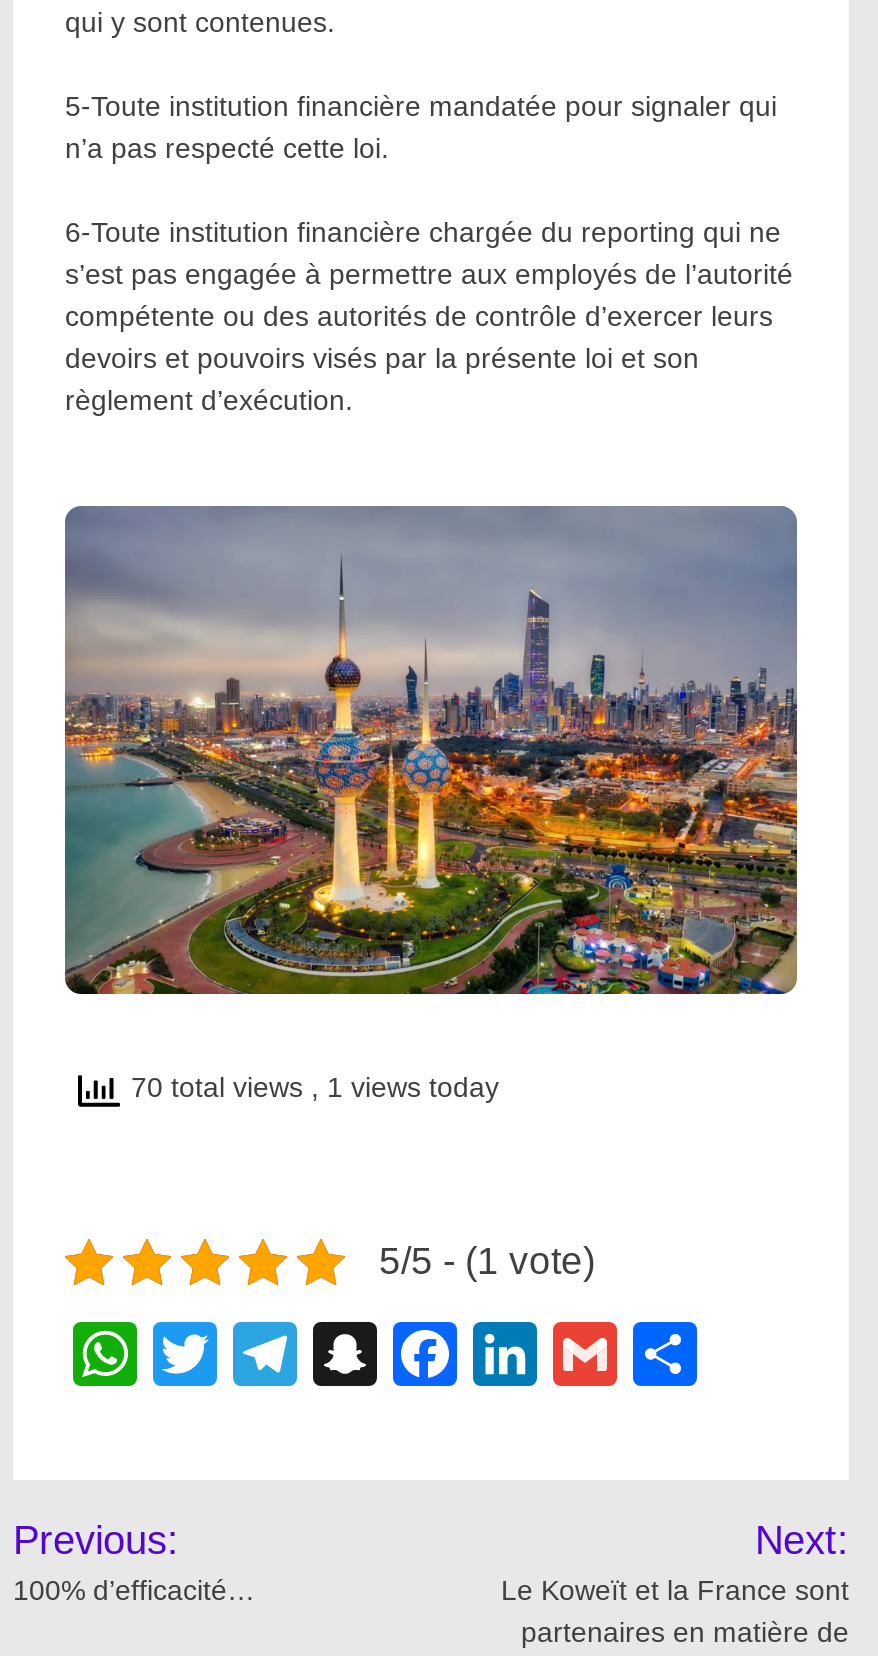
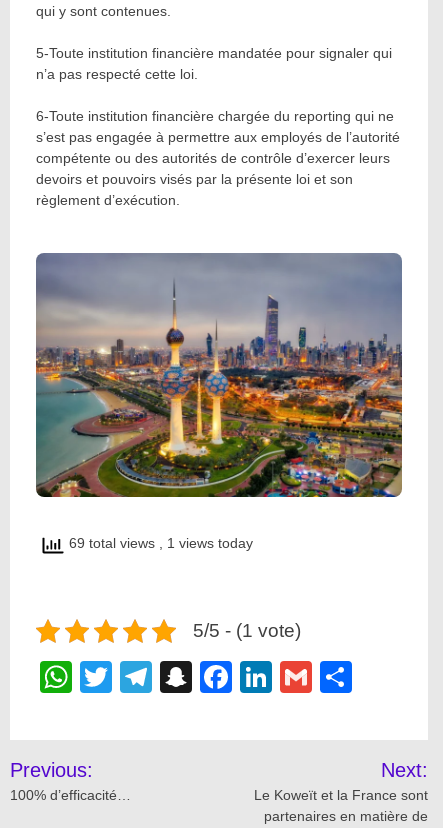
[123,1071,499,1103] 70 total views, 1 views today -> [65,535,253,551] 69 total views, 1 views today

